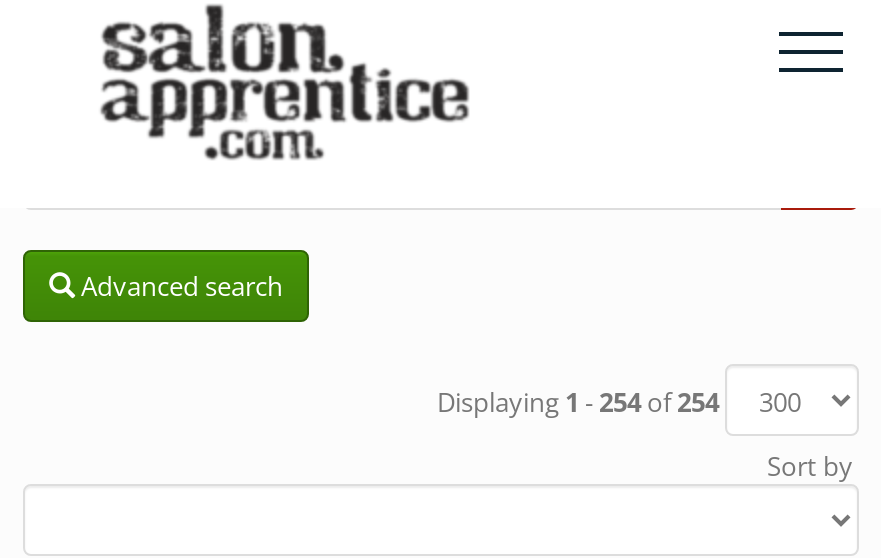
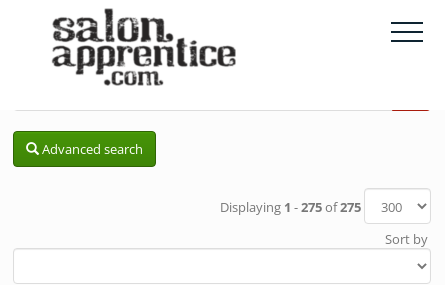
[437,383,719,419] Displaying 1 - 254of254 -> [220,197,361,215] Displaying 1 - 275of275

